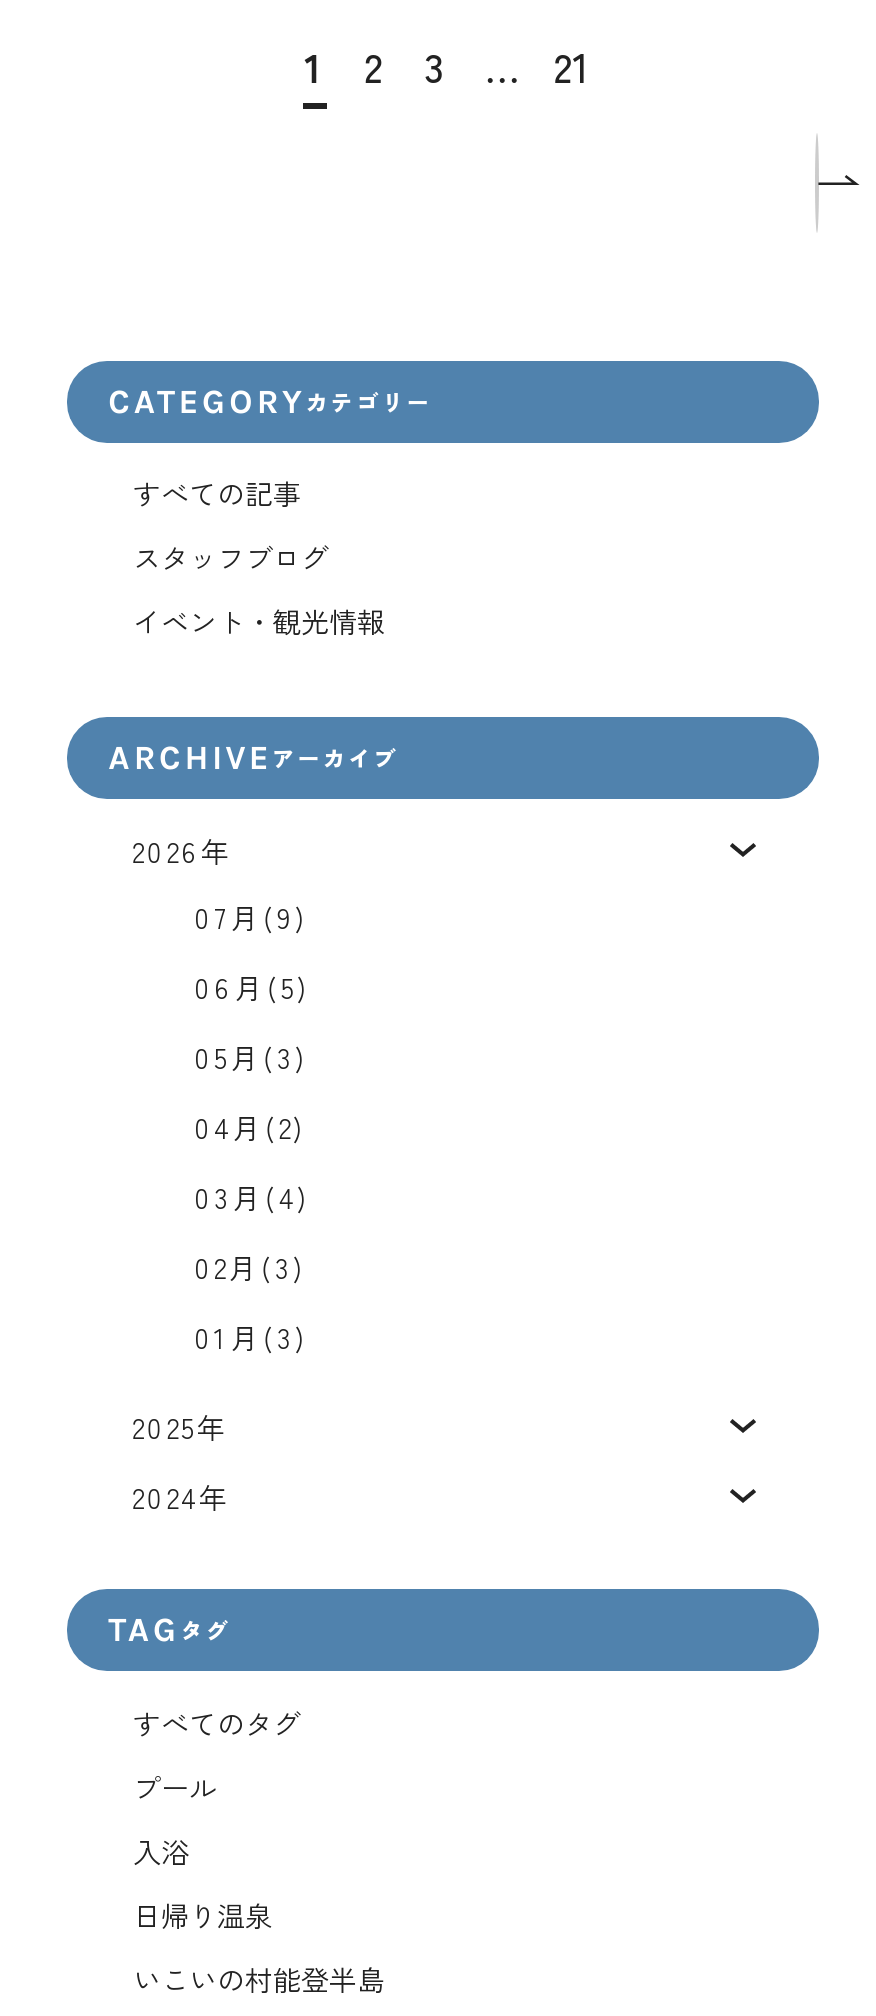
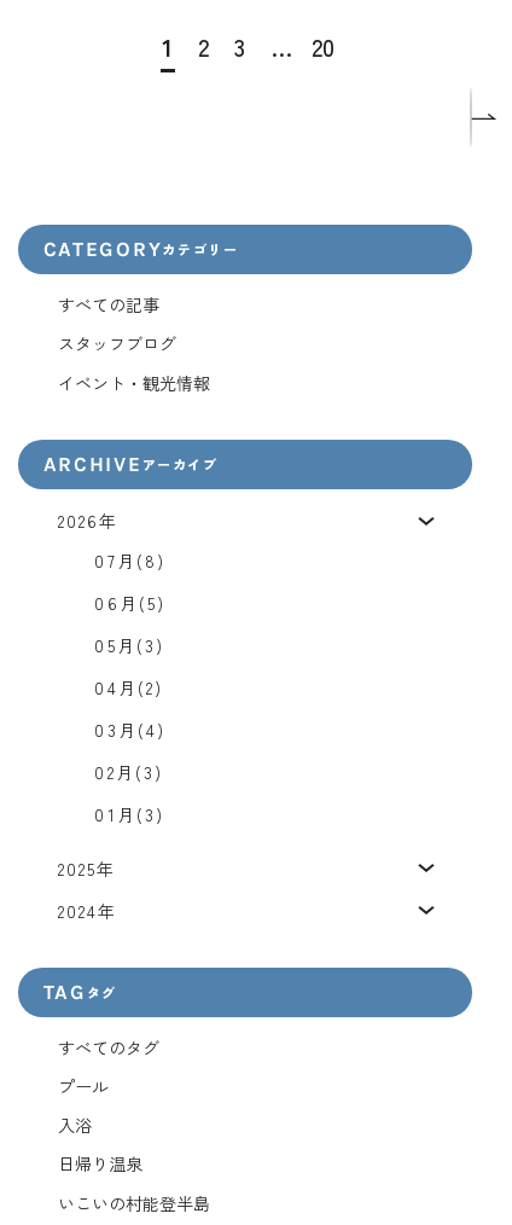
[305,36,590,94] 1 2 3 … 21 -> [162,29,335,64] 1 2 3 … 20
[194,896,309,936] 07月(9) -> [95,548,166,573] 07月(8)

